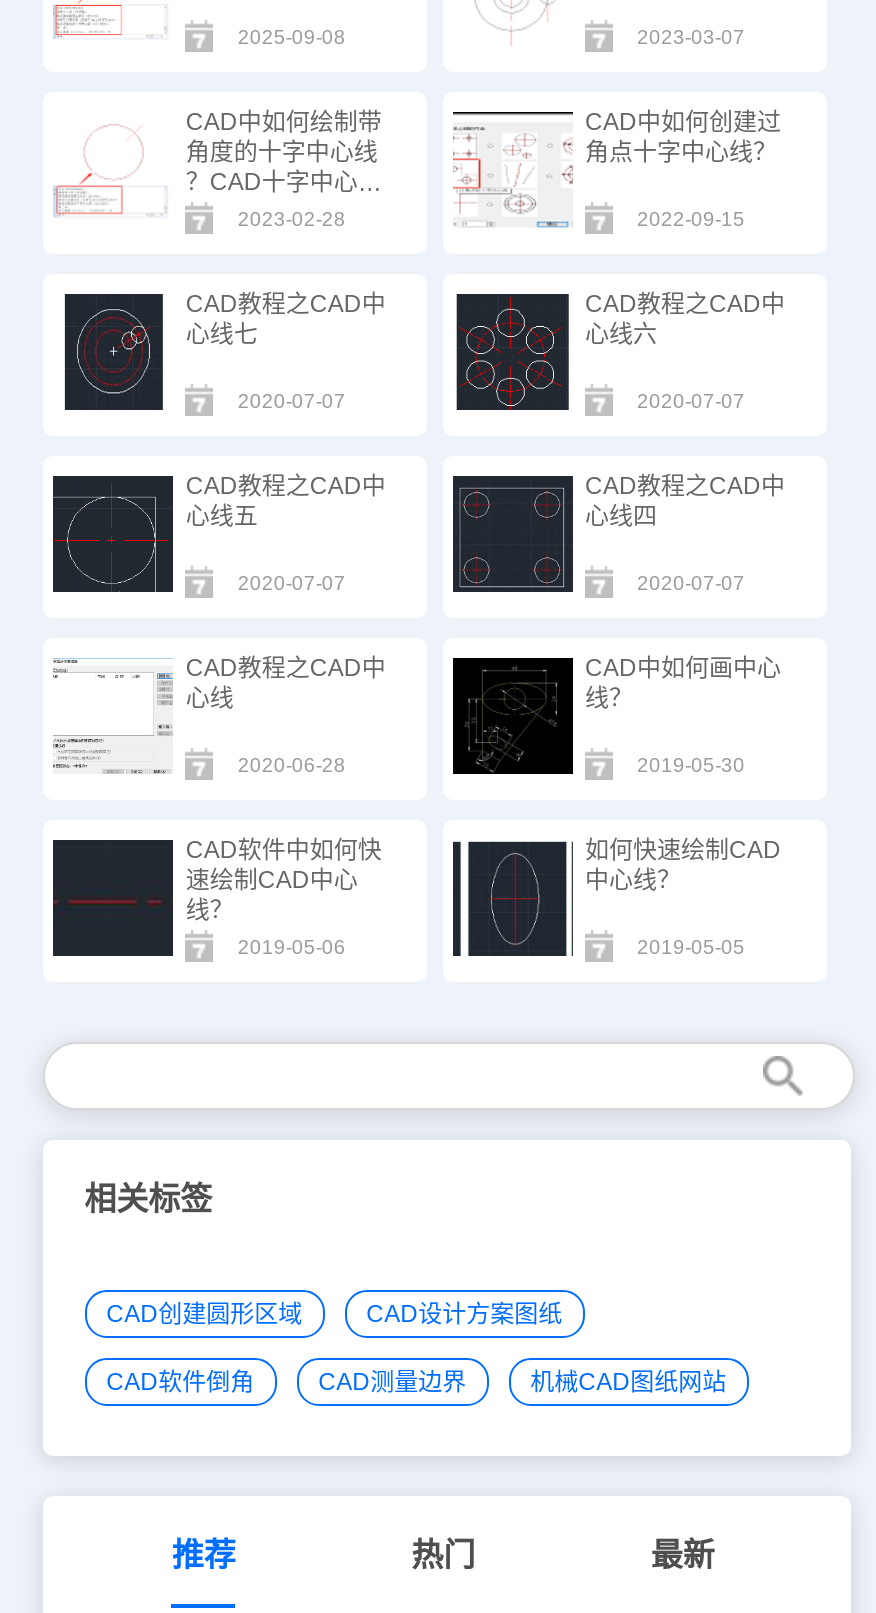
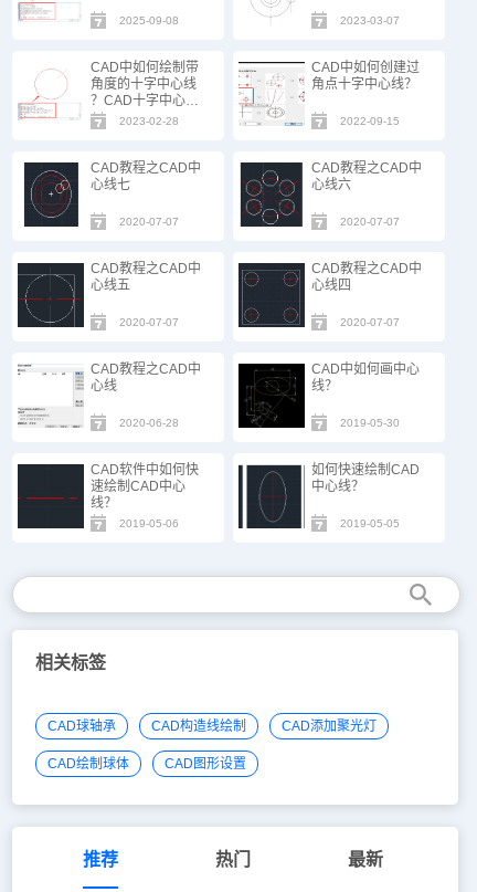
[106,1301,562,1329] CAD创建圆形区域 | CAD设计方案图纸 -> [47,719,376,734] CAD球轴承 | CAD构造线绘制 | CAD添加聚光灯
[106,1369,726,1397] CAD软件倒角 | CAD测量边界 | 机械CAD图纸网站 -> [47,757,246,772] CAD绘制球体 | CAD图形设置

